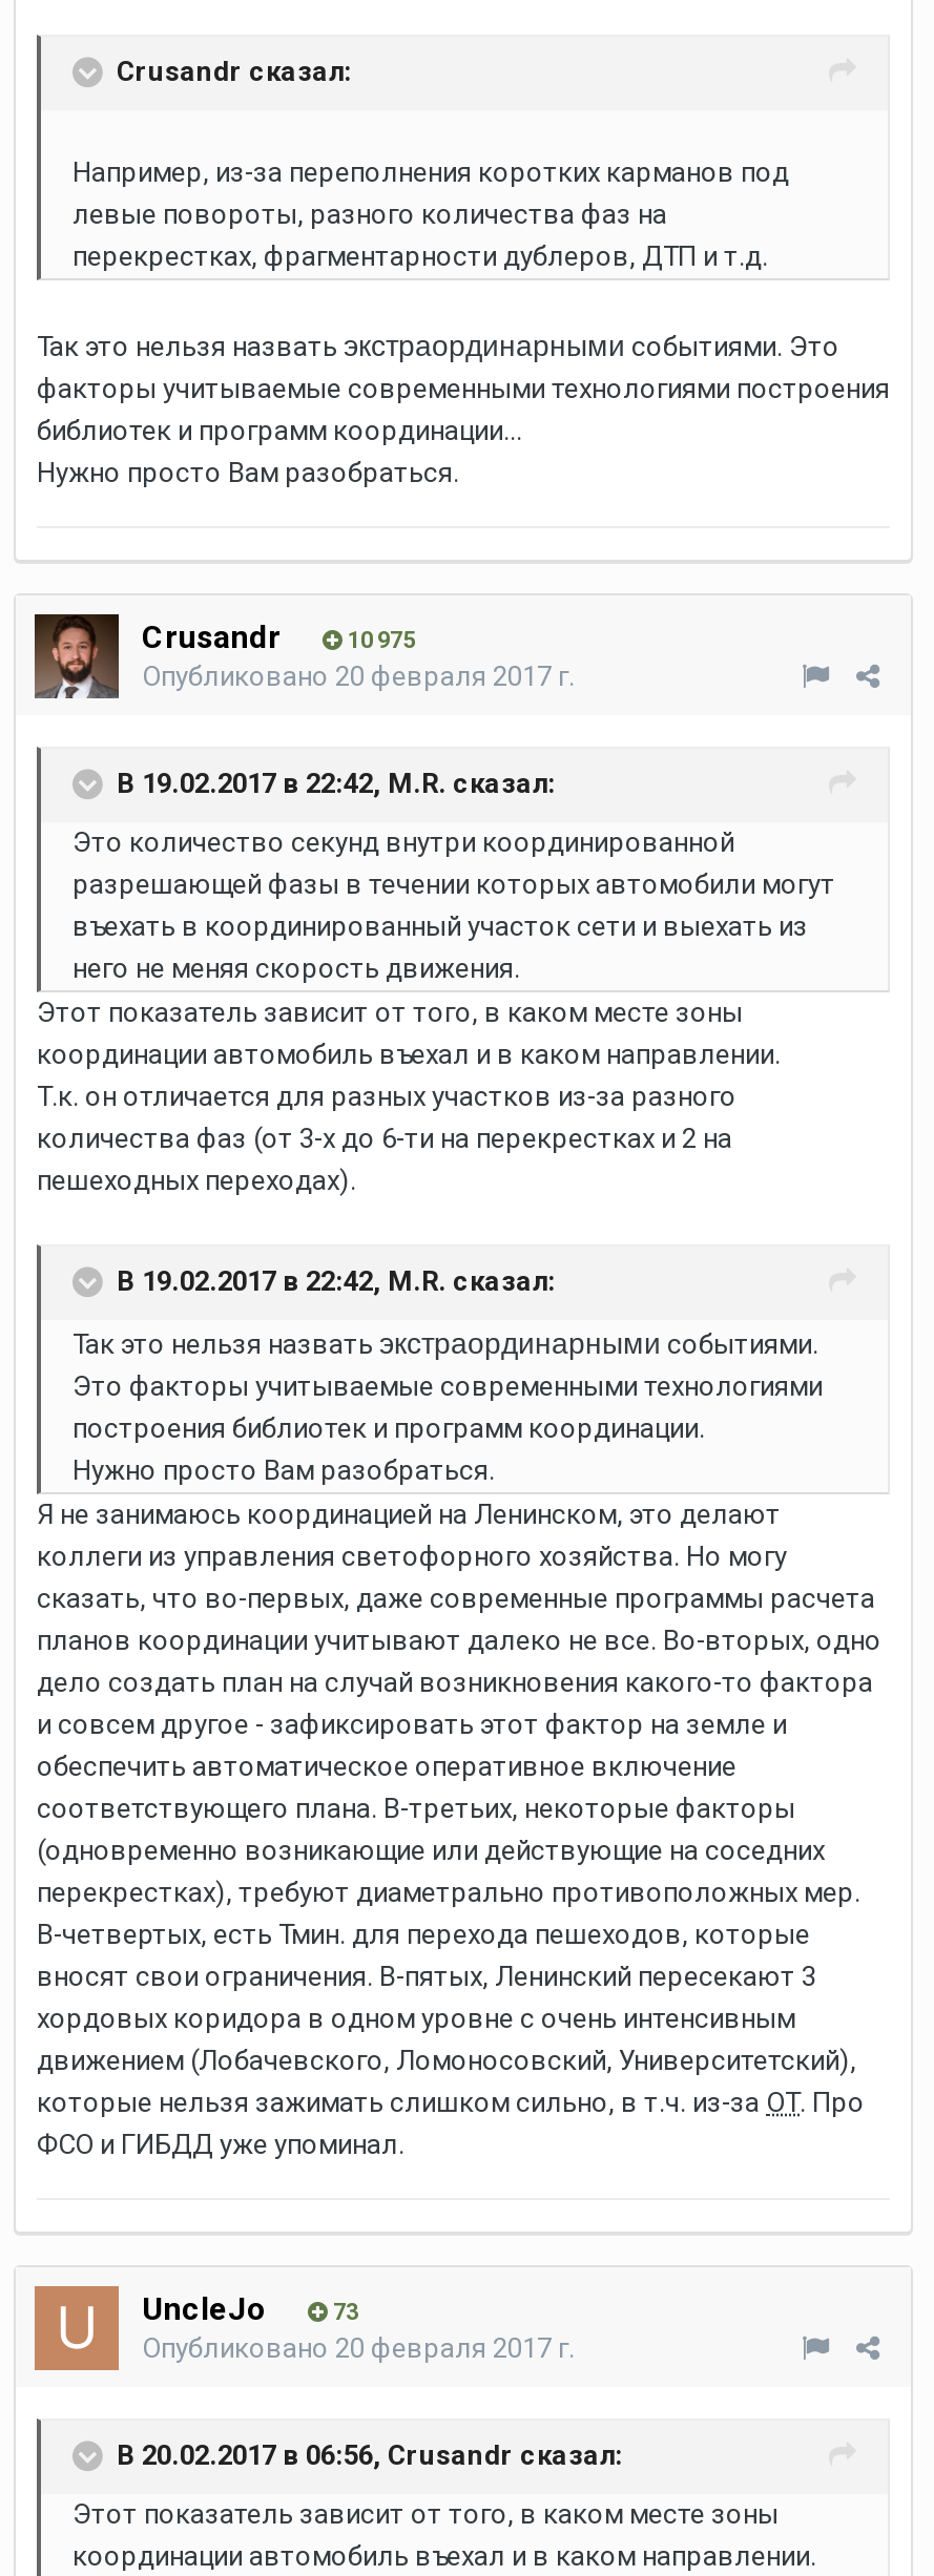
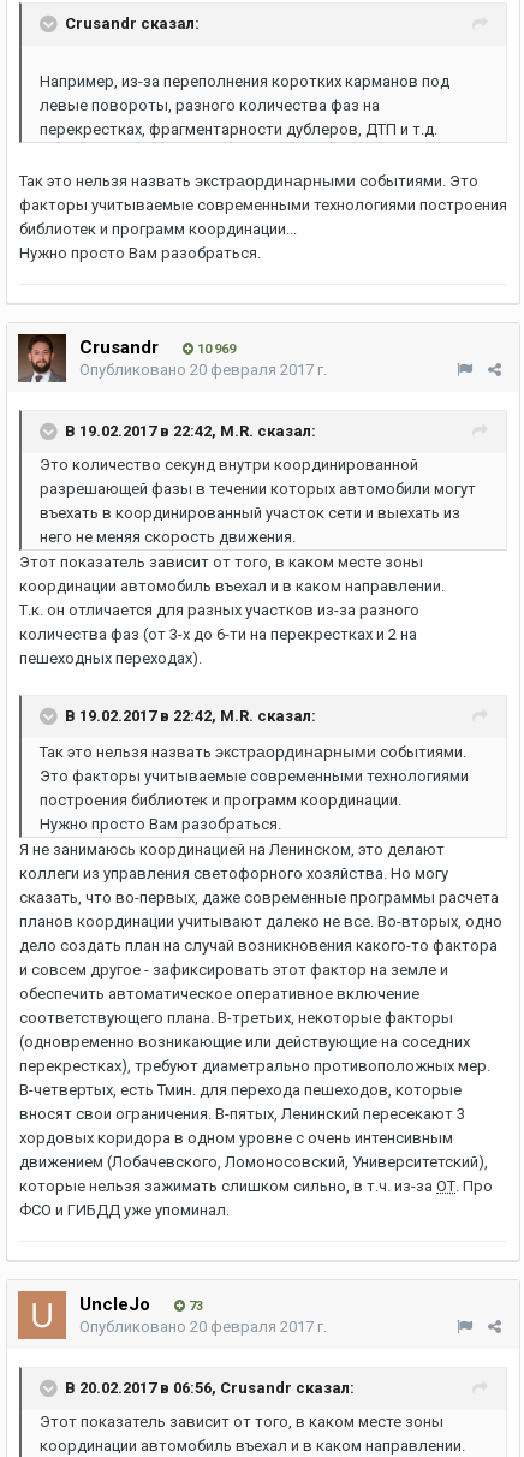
[341,626,415,653] 10 975 -> [193,341,236,357] 10 969

